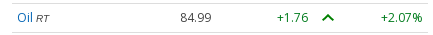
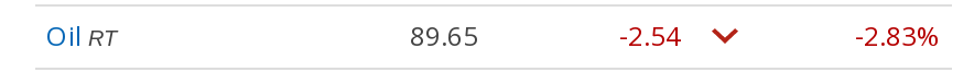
[180,9,211,26] 84.99 -> [410,17,478,54] 89.65
[277,9,308,26] +1.76 -> [619,17,681,54] -2.54
[381,9,423,26] +2.07% -> [855,17,941,54] -2.83%

